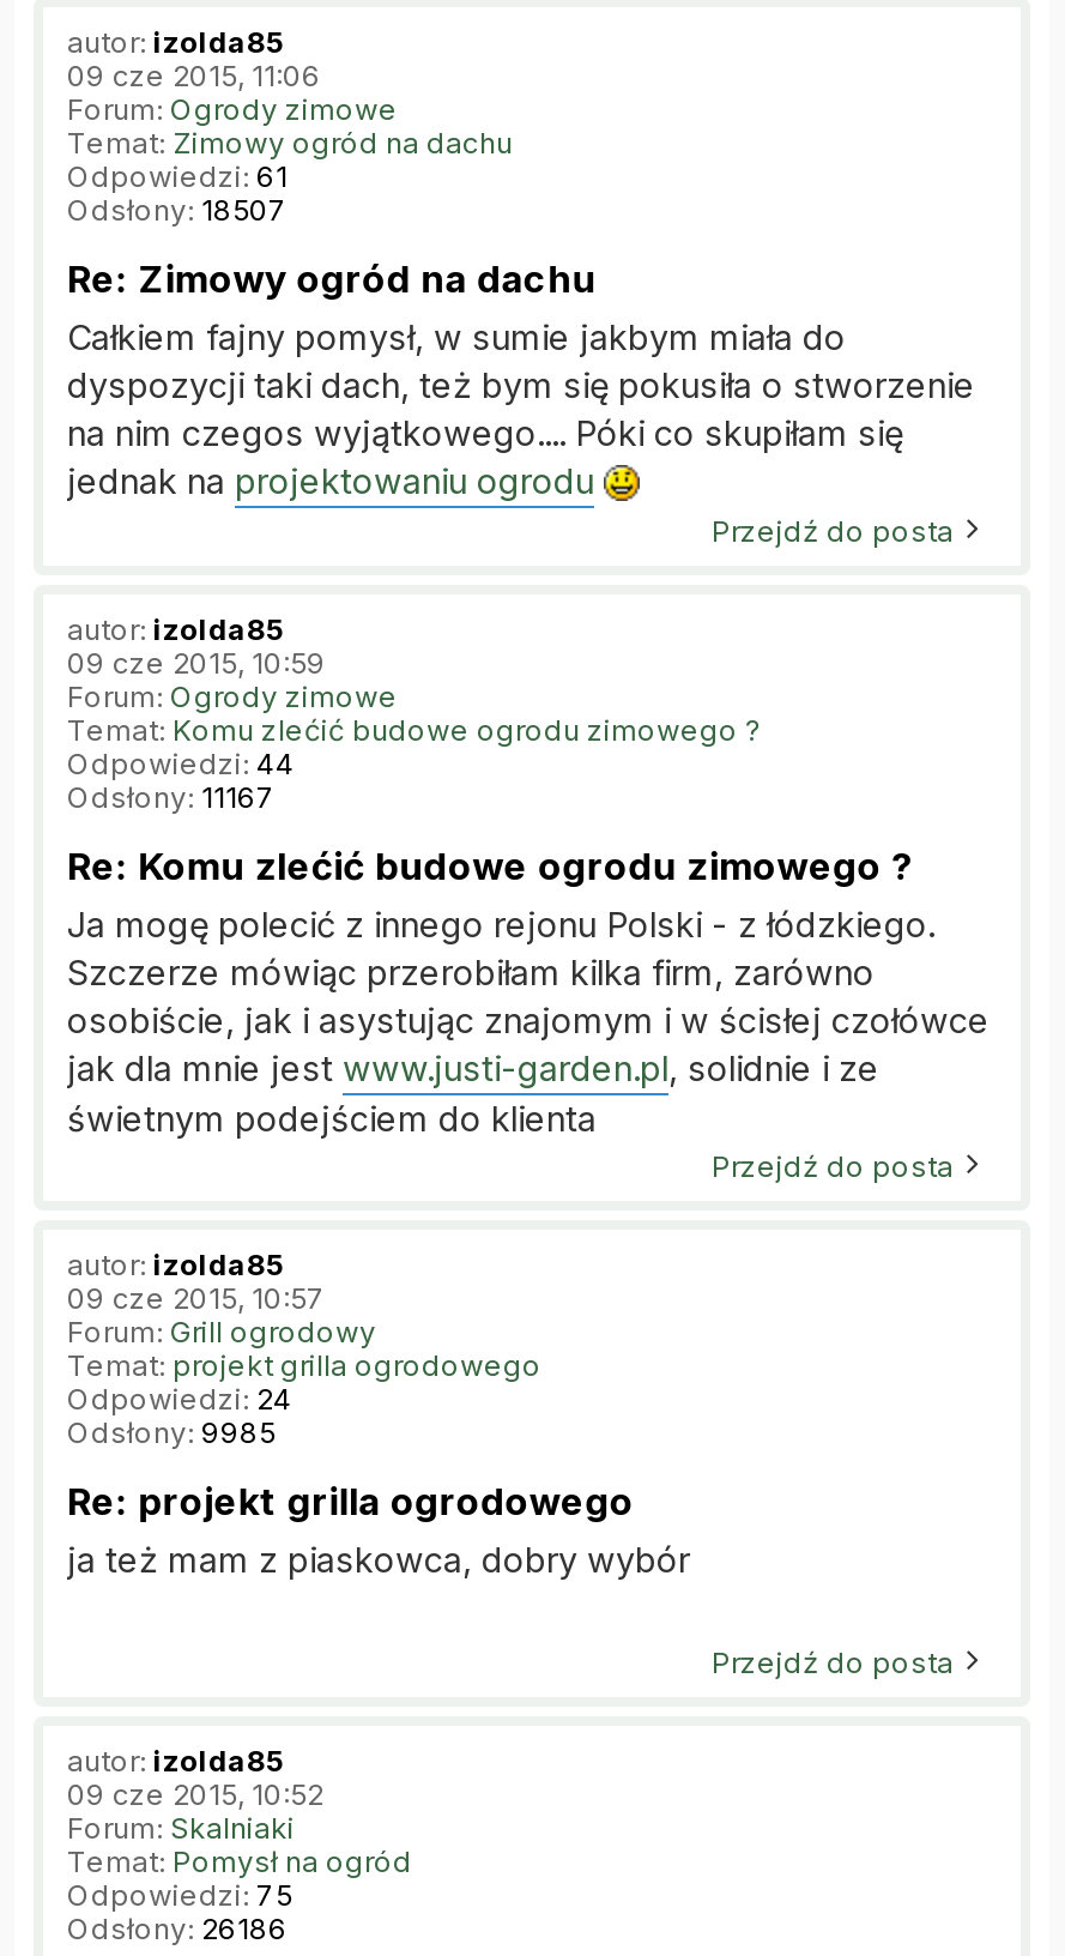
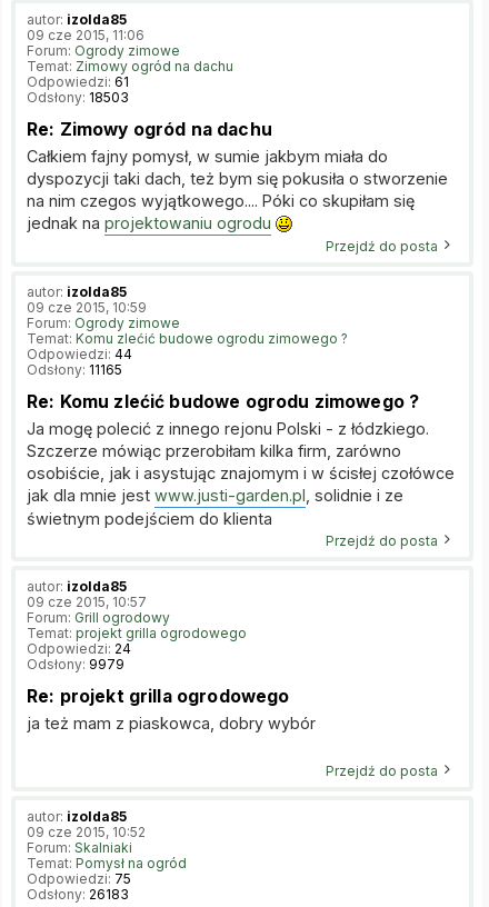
[67,193,288,229] Odsłony: 18507 -> [27,89,129,106] Odsłony: 18503
[67,780,276,815] Odsłony: 11167 -> [27,361,122,378] Odsłony: 11165
[67,1414,276,1450] Odsłony: 9985 -> [27,656,124,672] Odsłony: 9979
[67,1910,288,1946] Odsłony: 26186 -> [27,886,129,902] Odsłony: 26183

